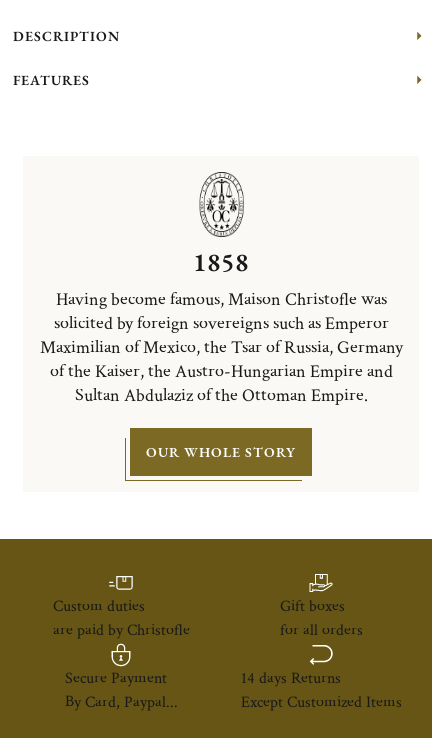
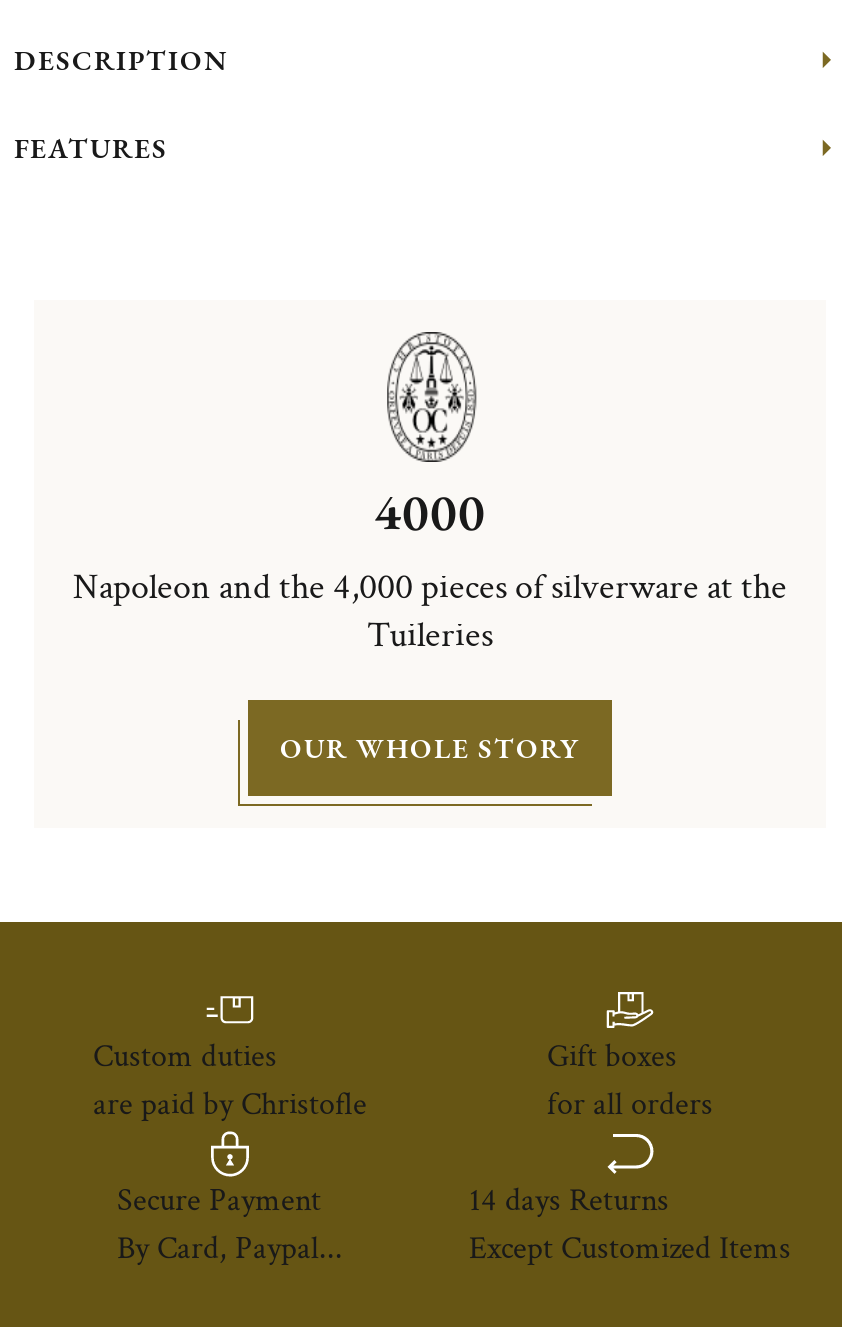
[39,245,402,407] 1858 | Having become famous, Maison Christofle was | solicited by foreign sovereigns such as Emperor | Maximilian of Mexico, the Tsar of Russia, Germany | of the Kaiser, the Austro-Hungarian Empire and | Sultan Abdulaziz of the Ottoman Empire. -> [73,477,787,658] 4000 | Napoleon and the 4,000 pieces of silverware at the | Tuileries

